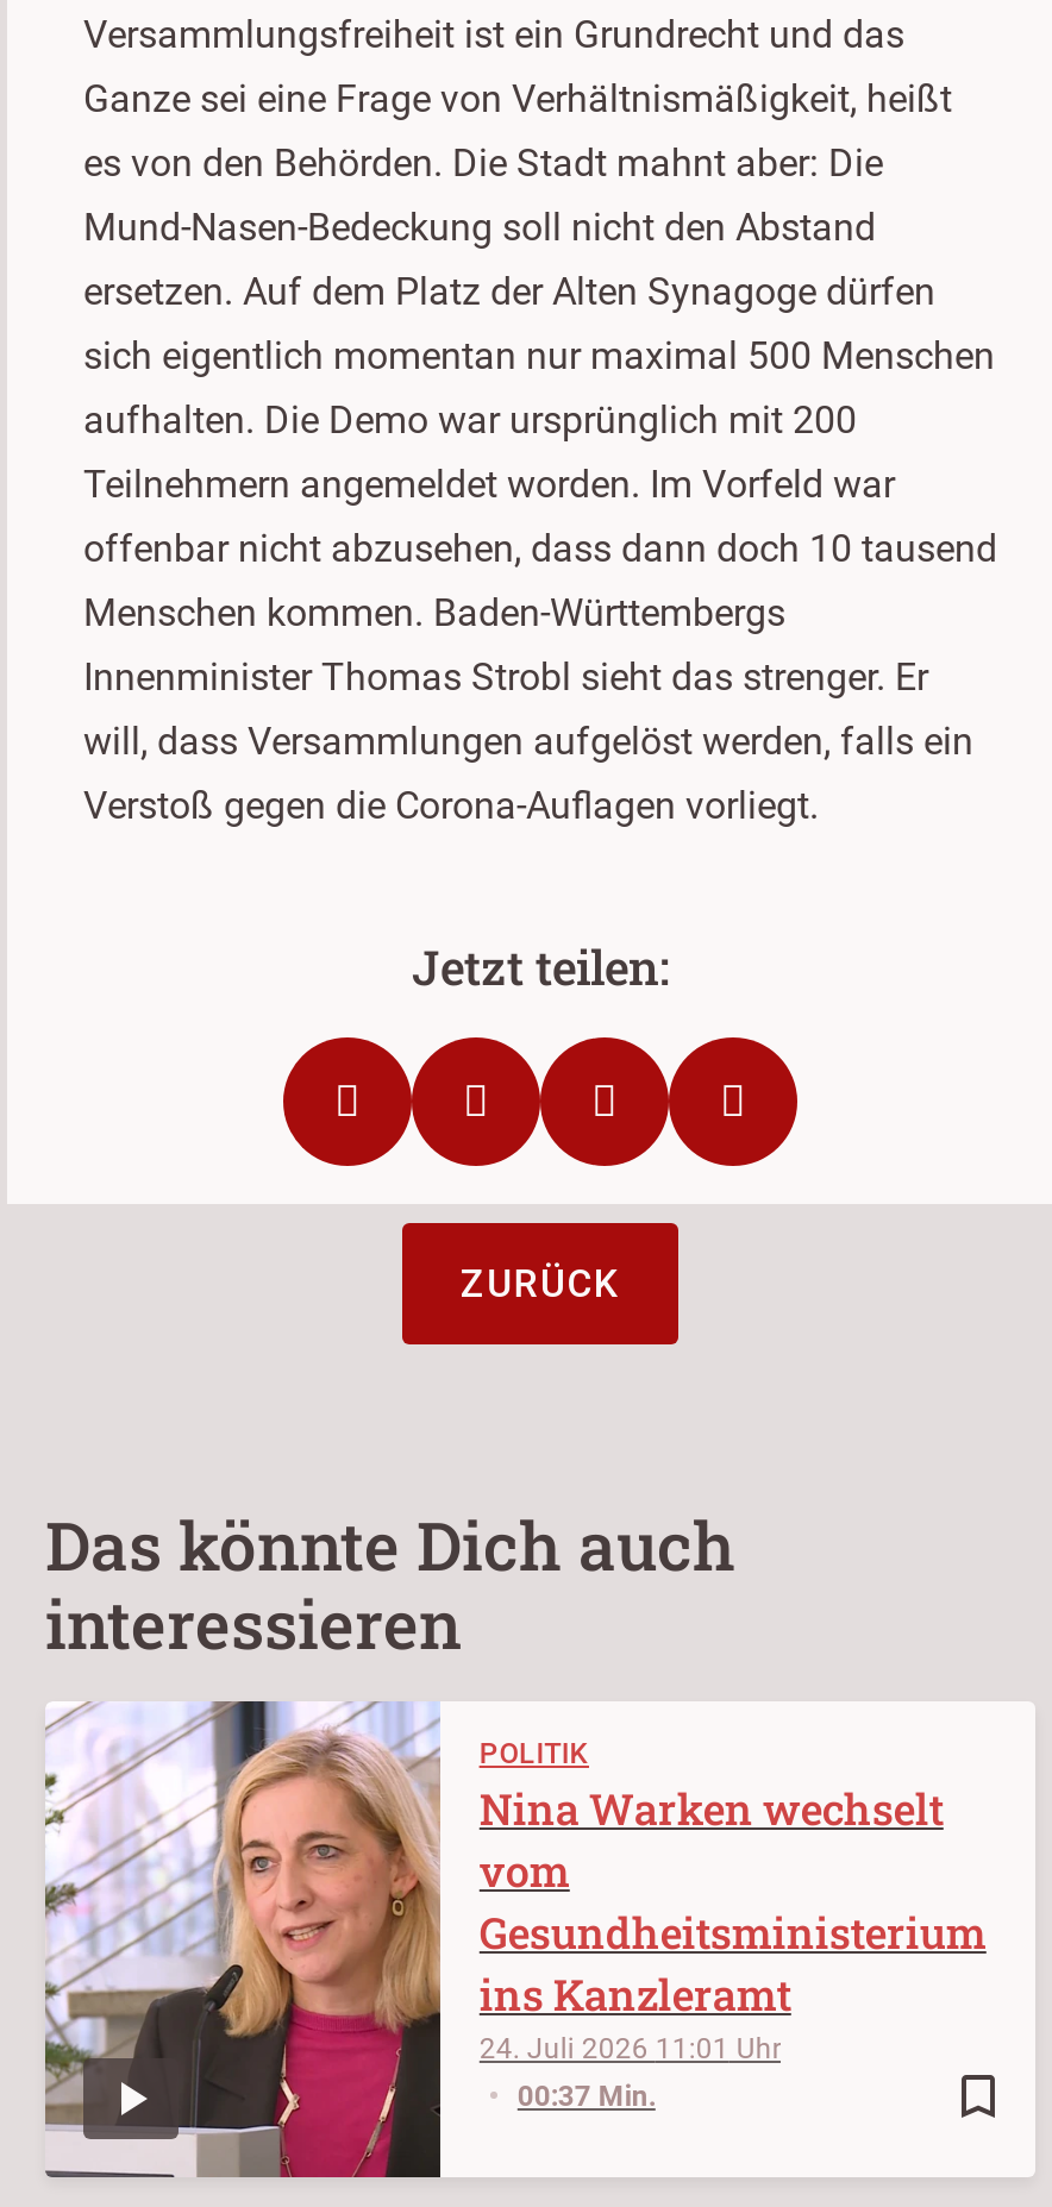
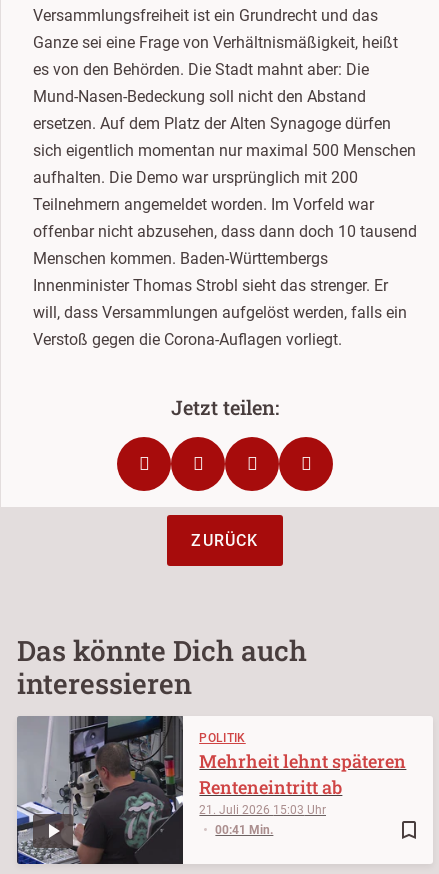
[43,1701,729,2180] [image] | 24. Juli 2026 11:01 | 00:37 Min. -> [16,715,304,865] [image] | 21. Juli 2026 15:03 | 00:41 Min.
[479,1780,986,2022] Nina Warken wechselt | vom | Gesundheitsministerium | ins Kanzleramt -> [199,749,406,799] Mehrheit lehnt späteren | Renteneintritt ab

